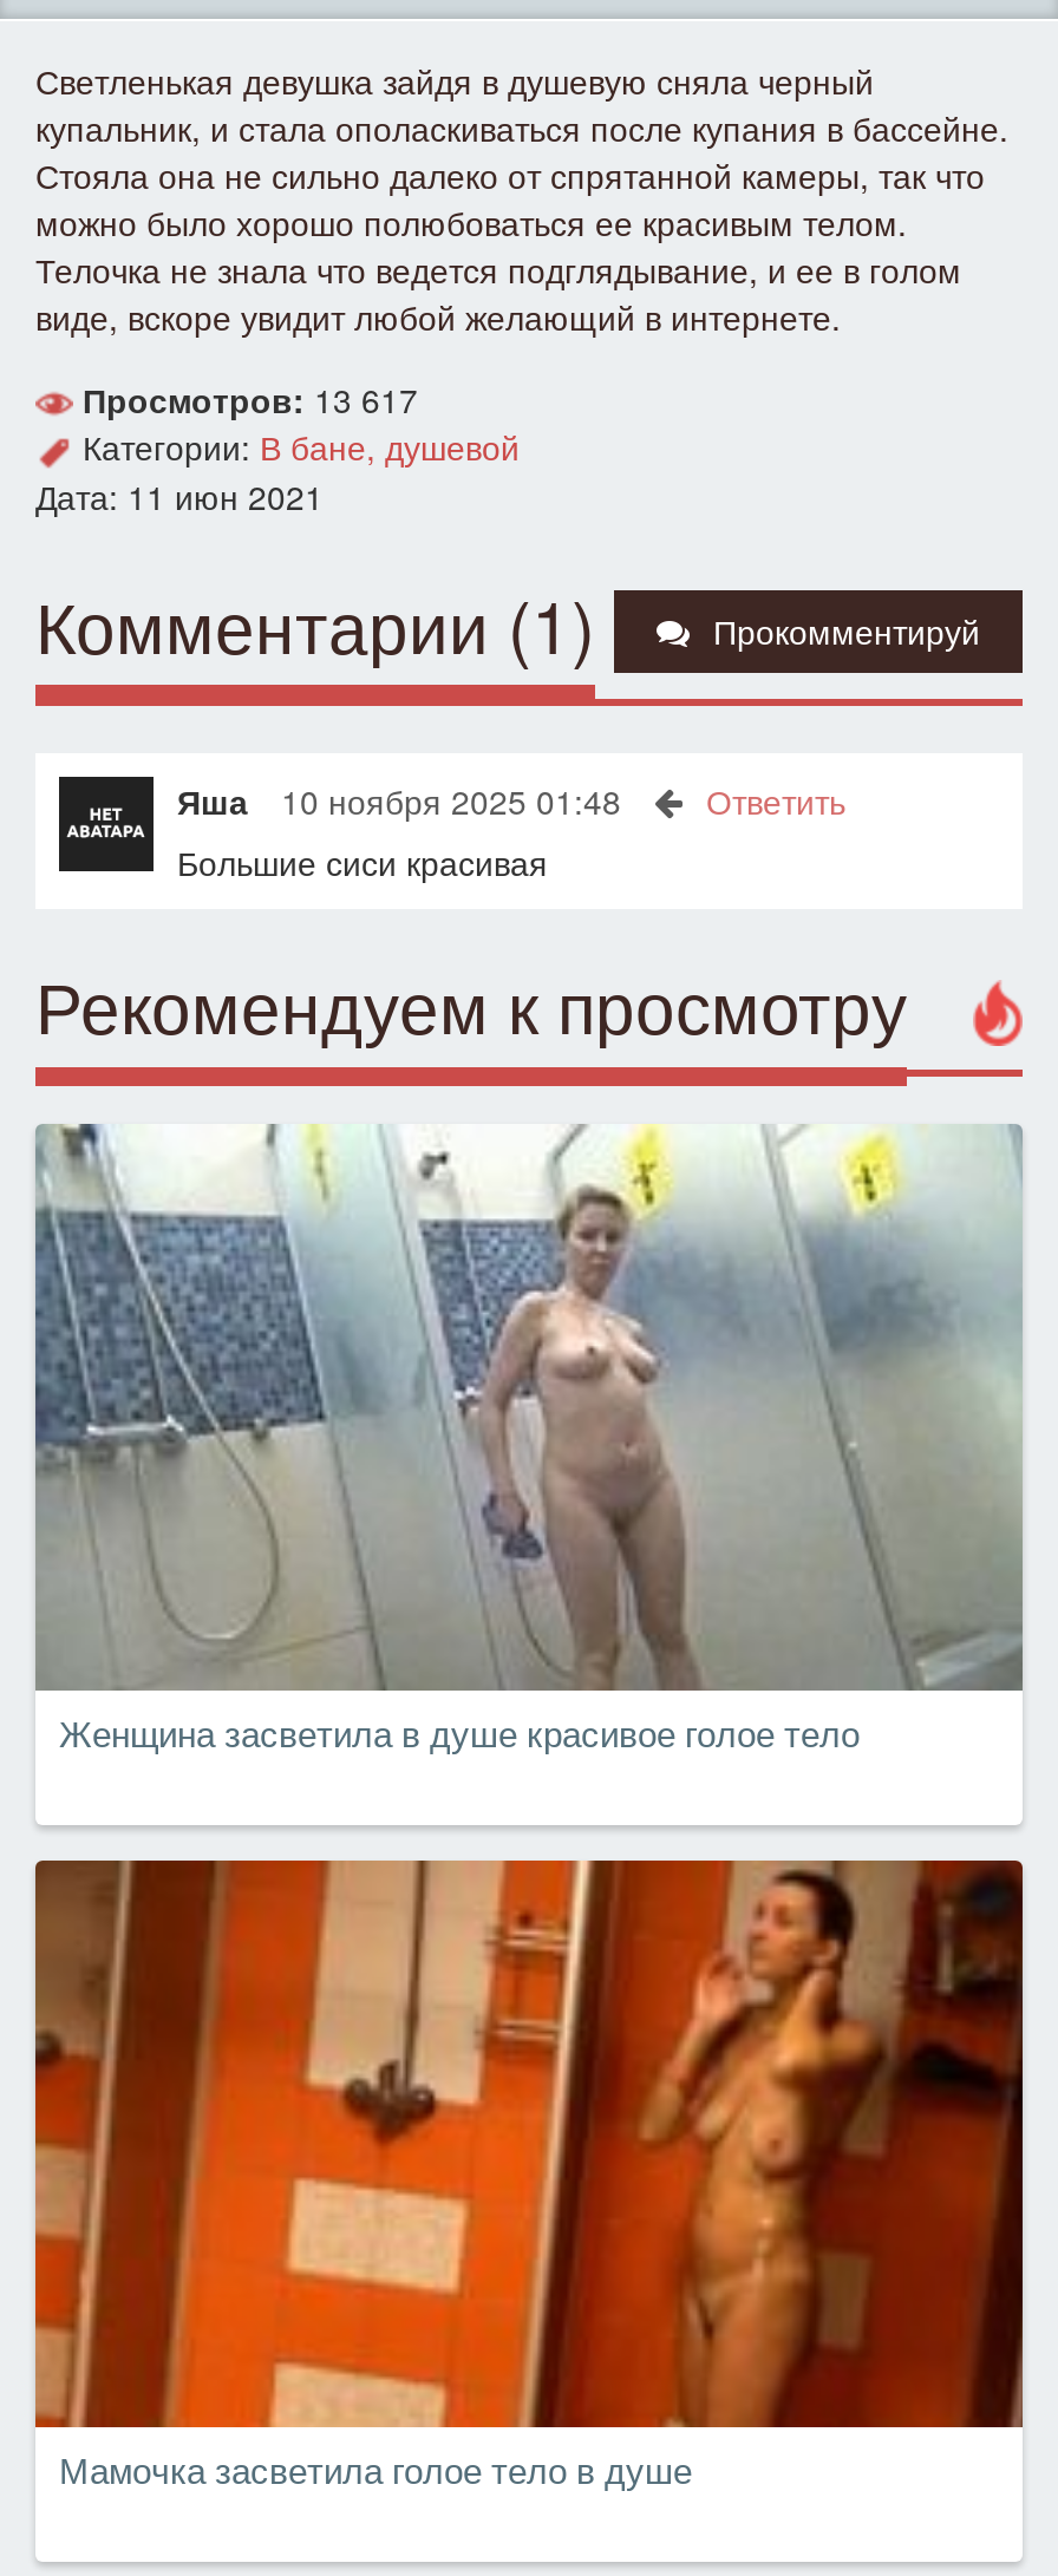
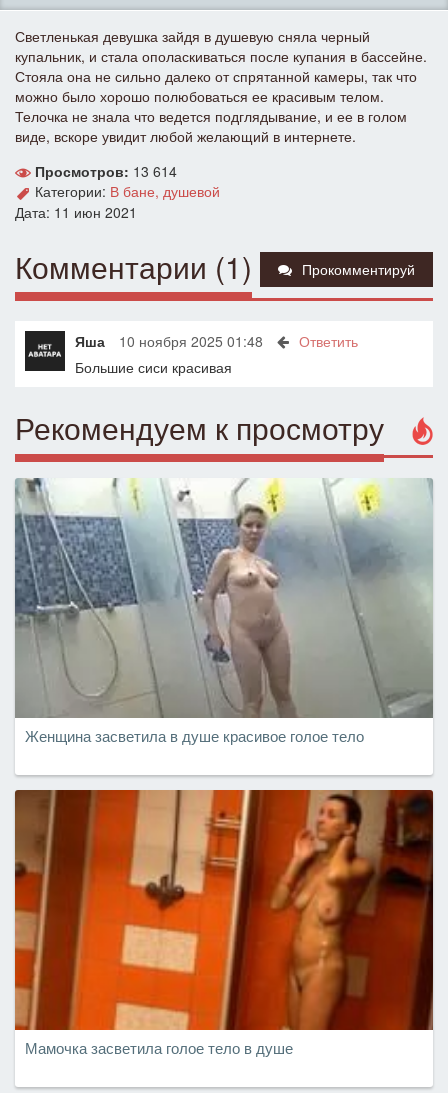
[83,376,418,423] Просмотров: 13 617 -> [35,161,177,181] Просмотров: 13 614

